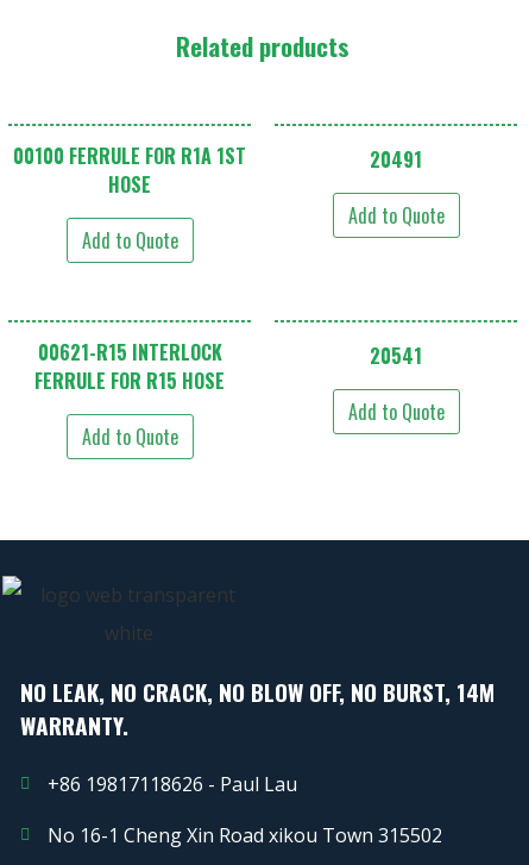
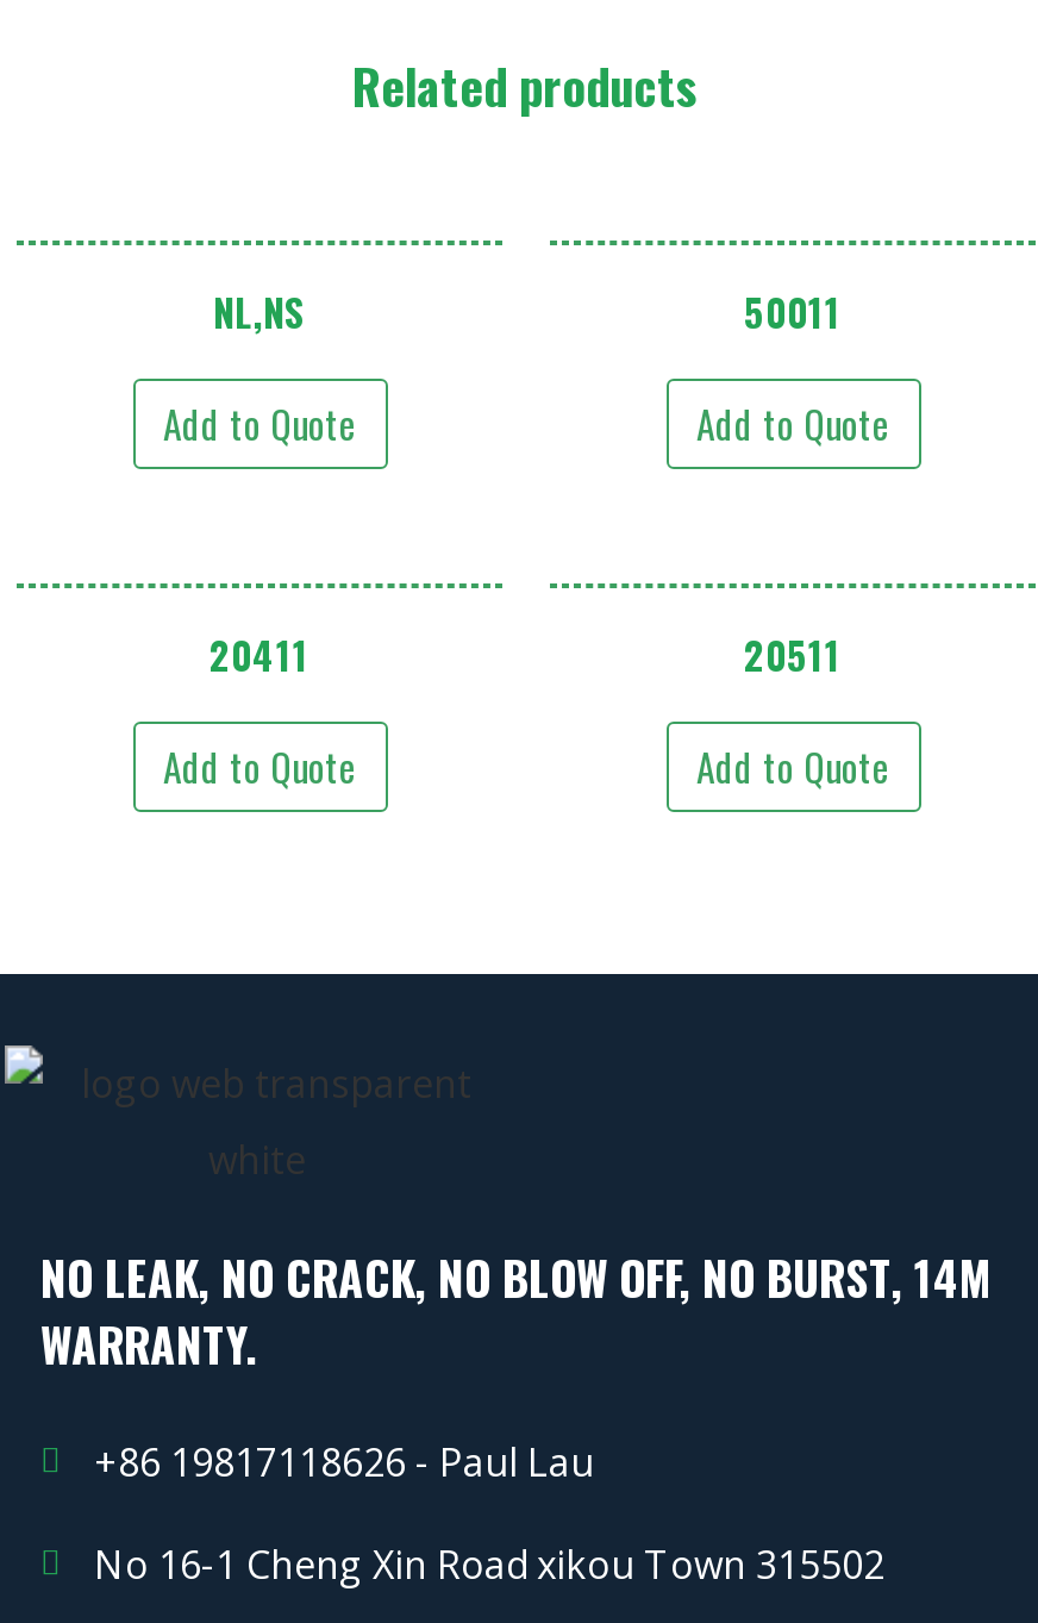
[13,141,246,198] 00100 FERRULE FOR R1A 1ST | HOSE -> [213,283,306,340] NL,NS
[370,145,422,173] 20491 -> [744,283,842,340] 50011
[34,337,225,394] 00621-R15 INTERLOCK | FERRULE FOR R15 HOSE -> [210,625,309,682] 20411
[370,341,422,369] 20541 -> [744,625,842,682] 20511

